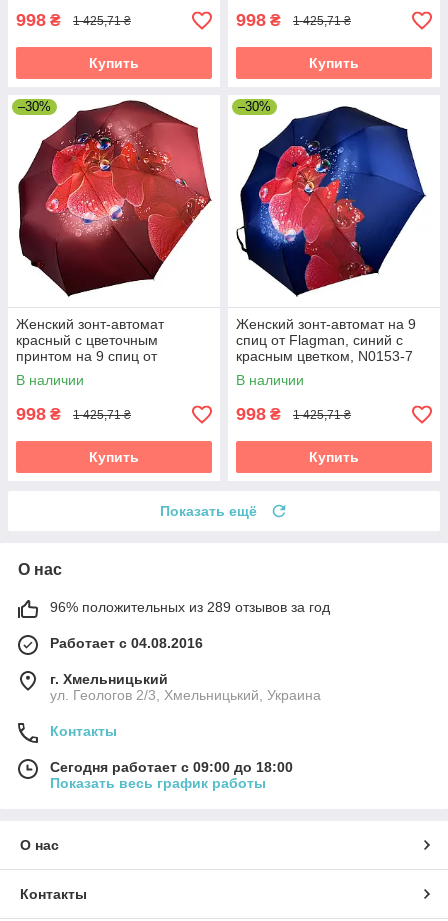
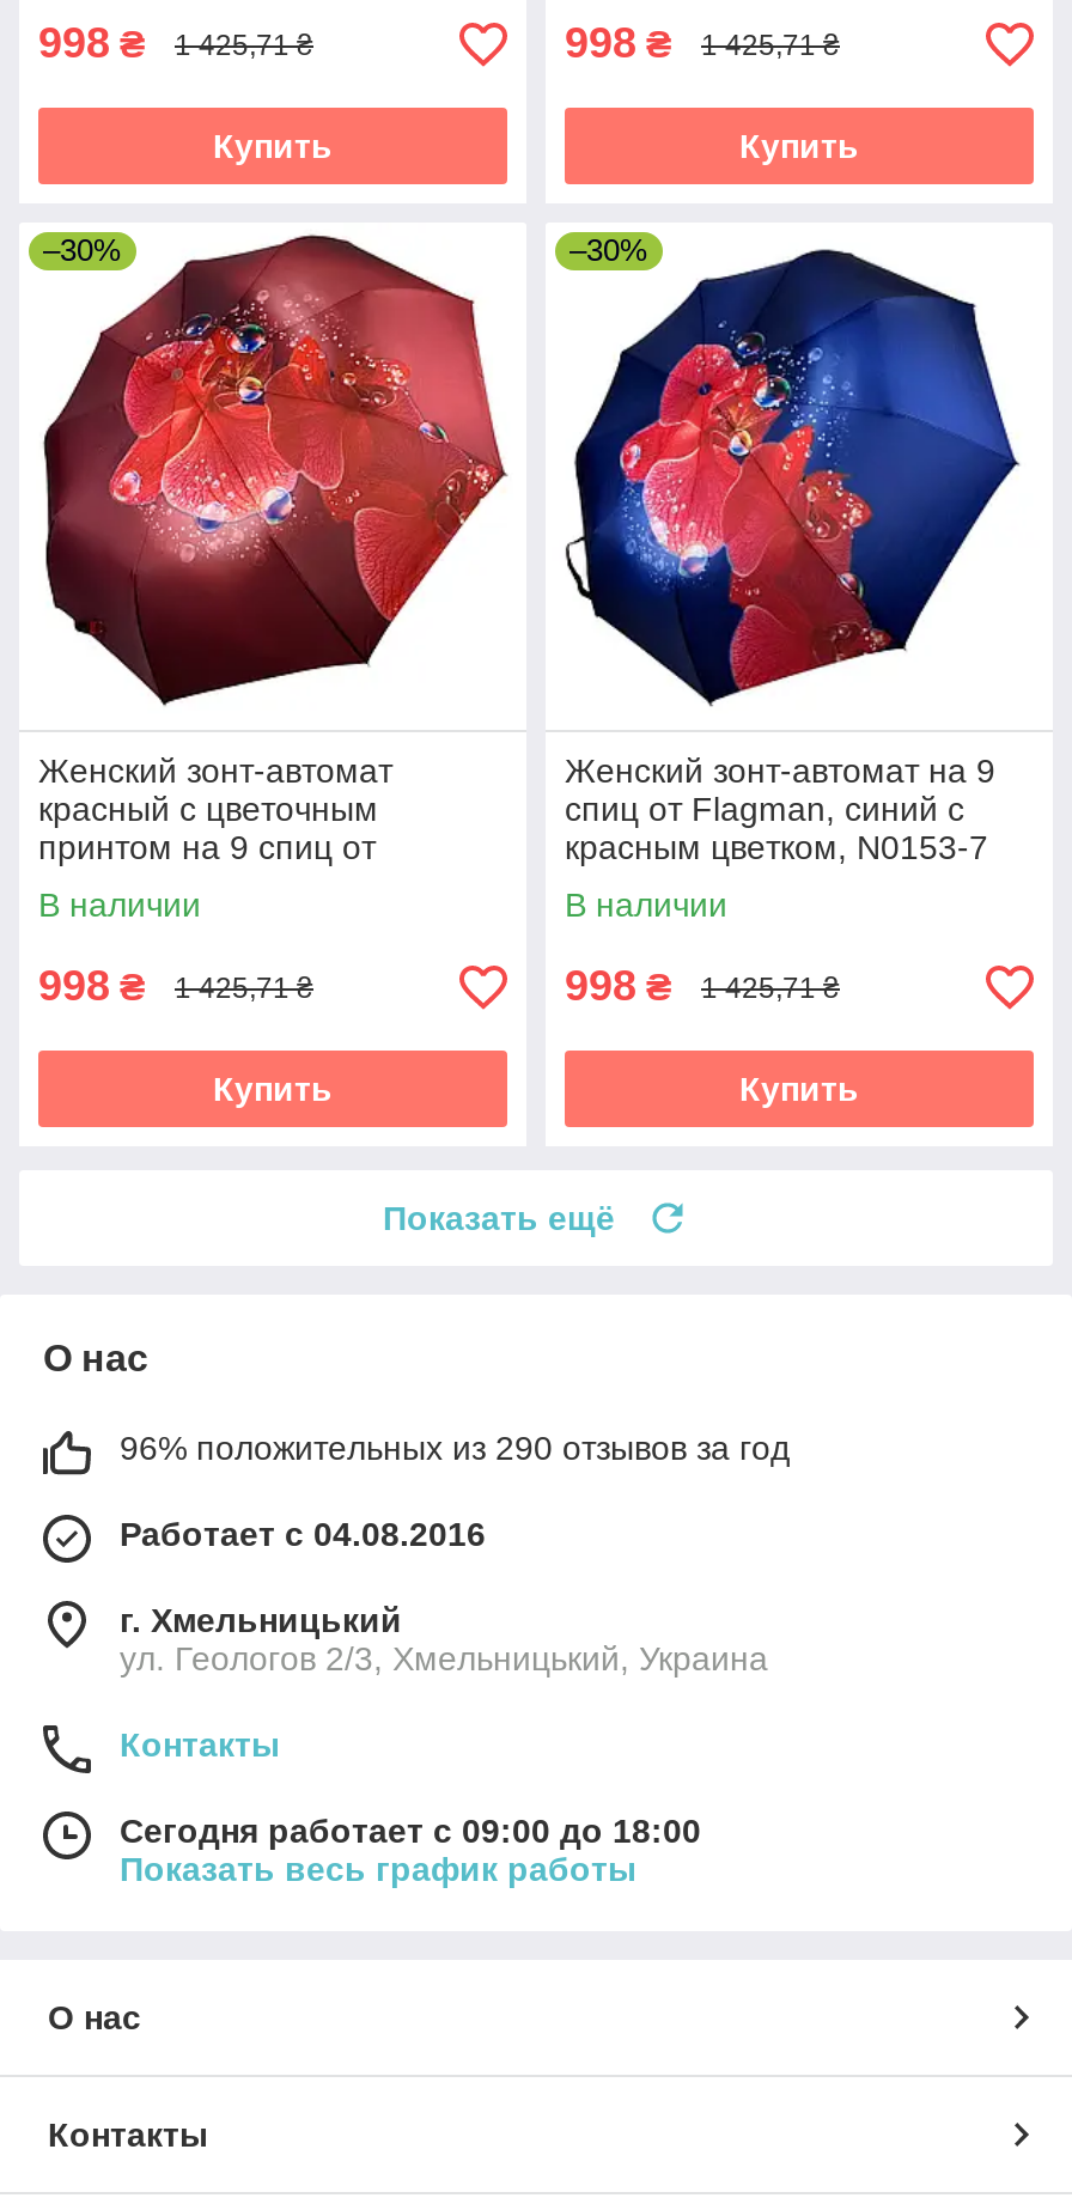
[50,599,330,615] 96% положительных из 289 отзывов за год -> [120,1430,790,1468] 96% положительных из 290 отзывов за год

